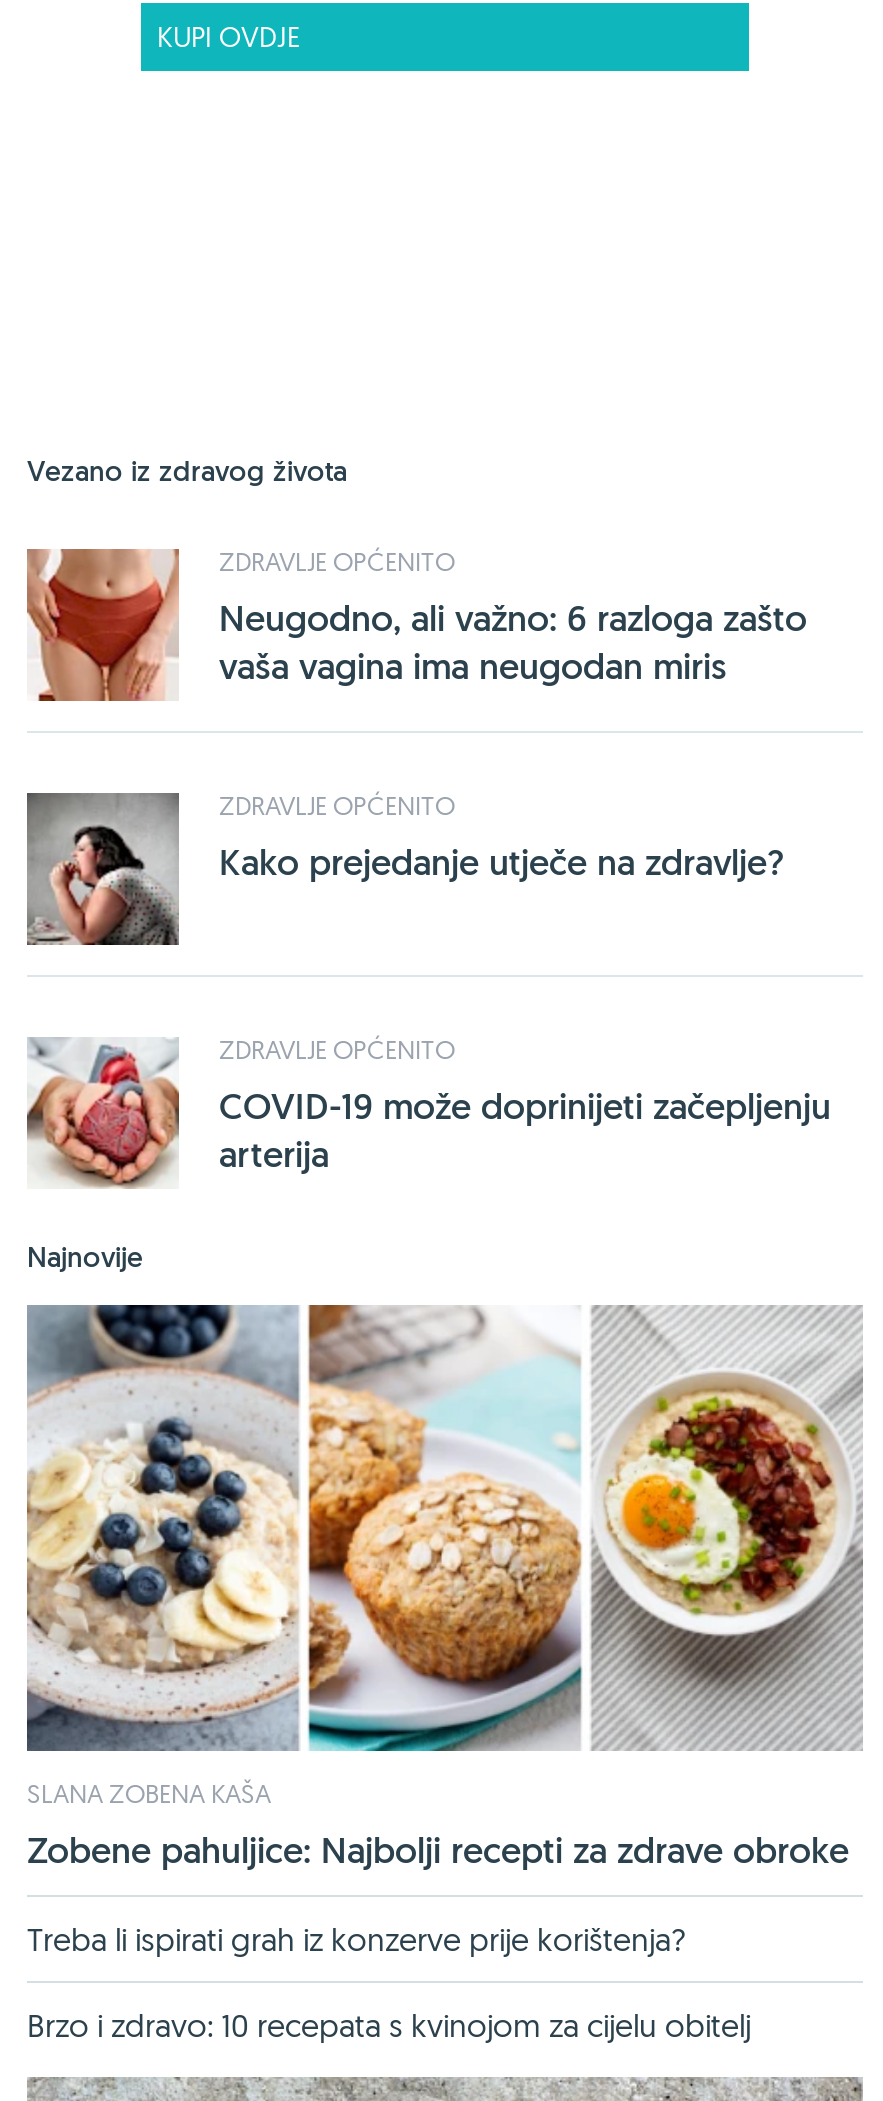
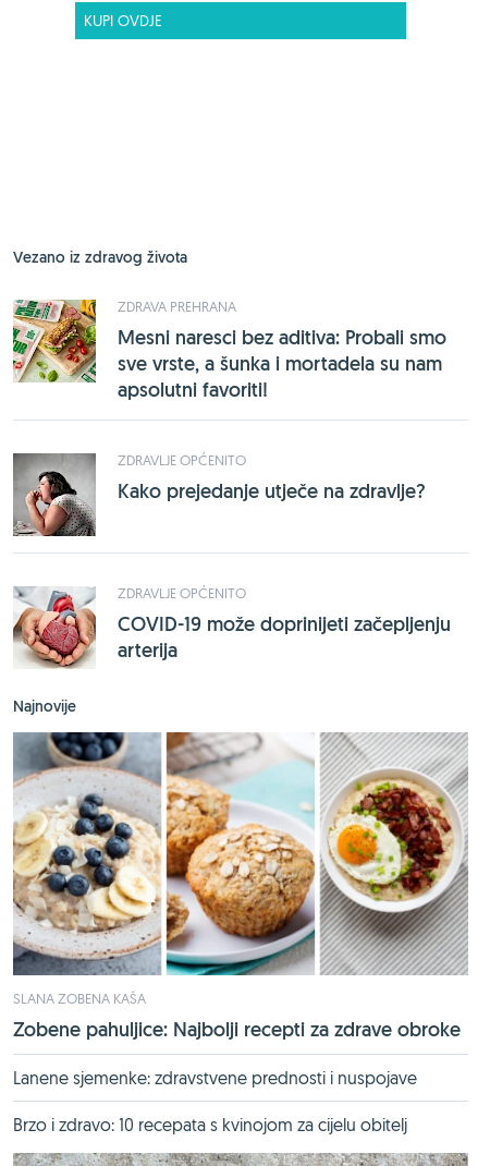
[27,545,807,703] [image] | ZDRAVLJE OPĆENITO | Neugodno, ali važno: 6 razloga zašto | vaša vagina ima neugodan miris -> [12,297,446,402] [image] | ZDRAVA PREHRANA | Mesni naresci bez aditiva: Probali smo | sve vrste, a šunka i mortadela su nam | apsolutni favoriti!
[27,1919,685,1959] Treba li ispirati grah iz konzerve prije korištenja? -> [13,1067,417,1088] Lanene sjemenke: zdravstvene prednosti i nuspojave

